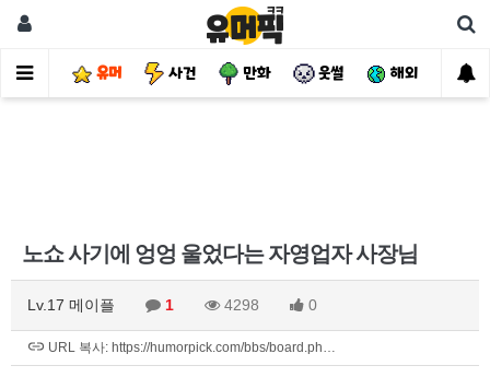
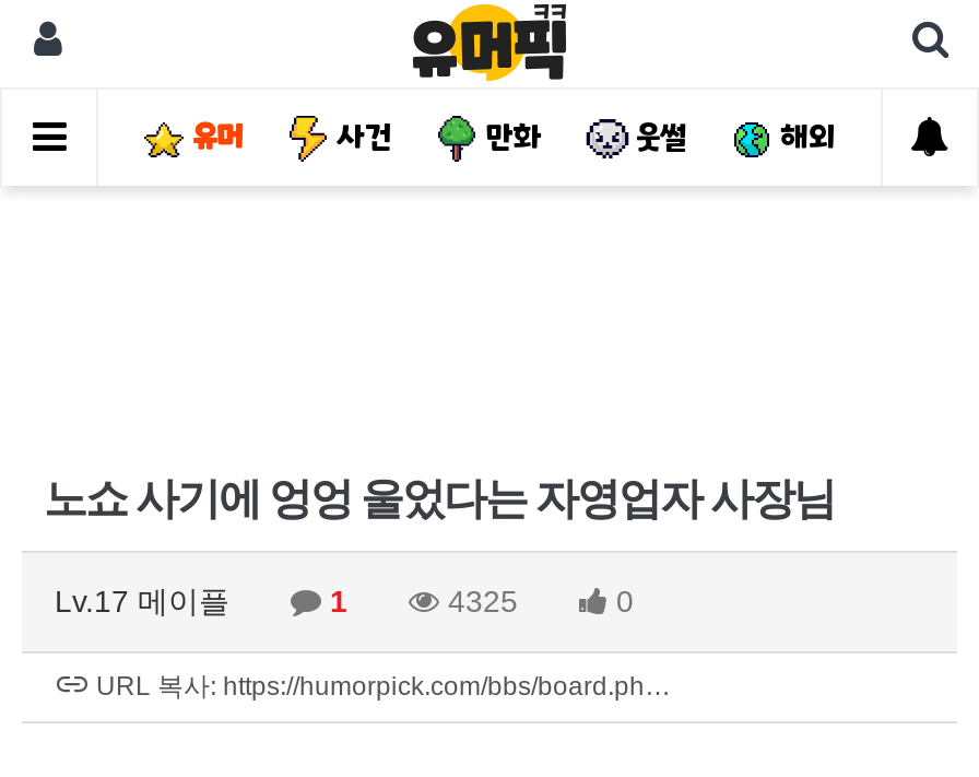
[220,296,264,314] 4298 -> [439,584,527,619] 4325

